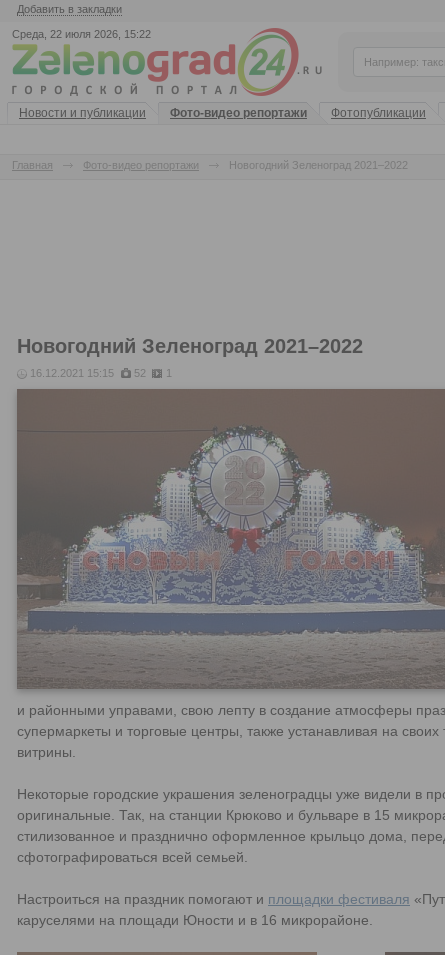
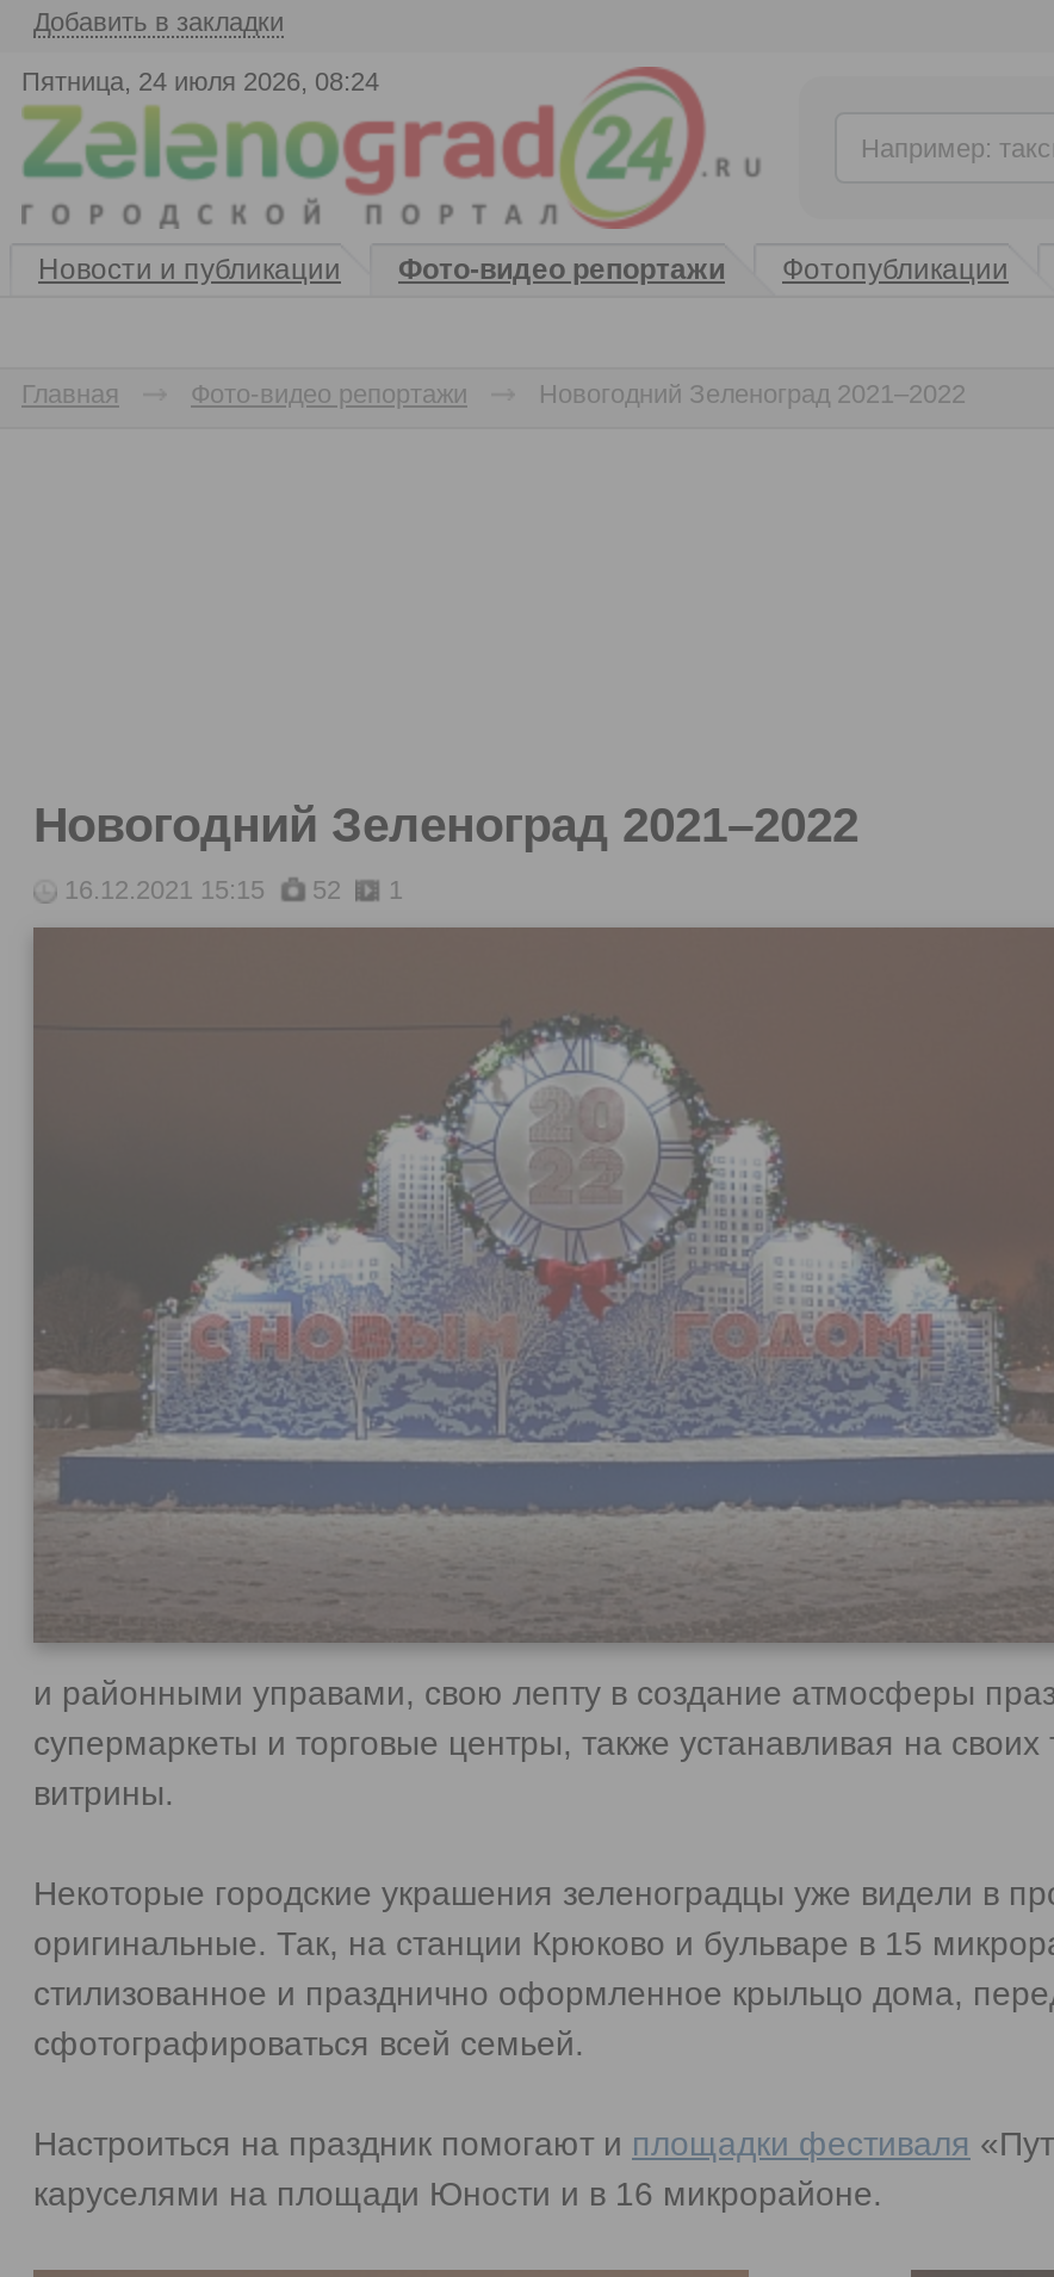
[12,28,151,40] Среда, 22 июля 2026, 15:22 -> [21,67,379,95] Пятница, 24 июля 2026, 08:24

